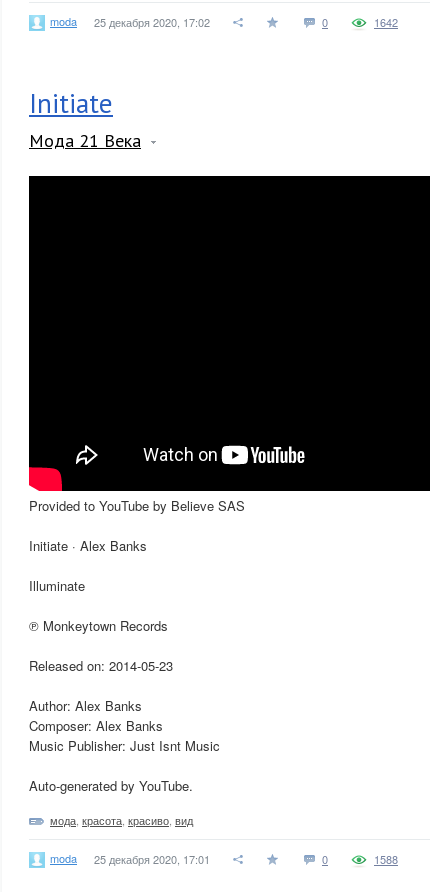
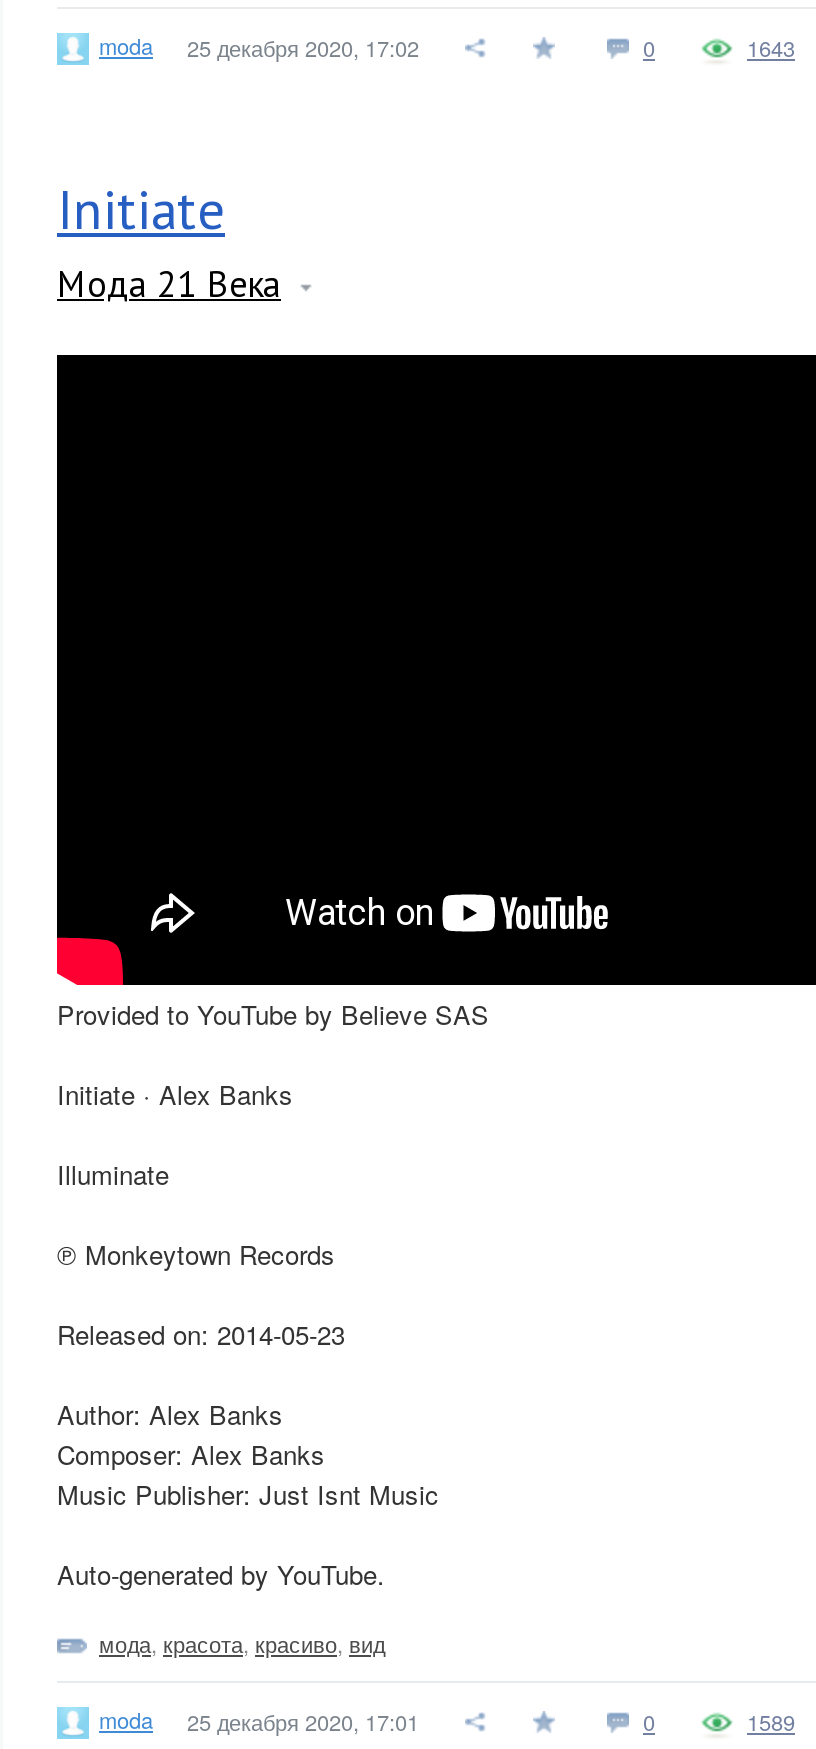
[374,14,398,30] 1642 -> [747,31,795,63] 1643
[374,851,398,867] 1588 -> [747,1705,795,1737] 1589

